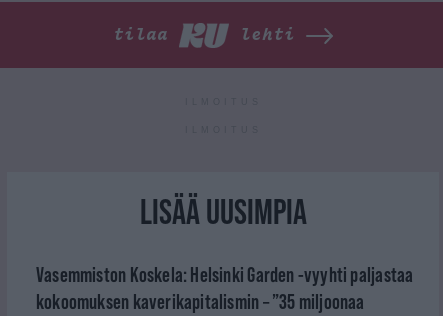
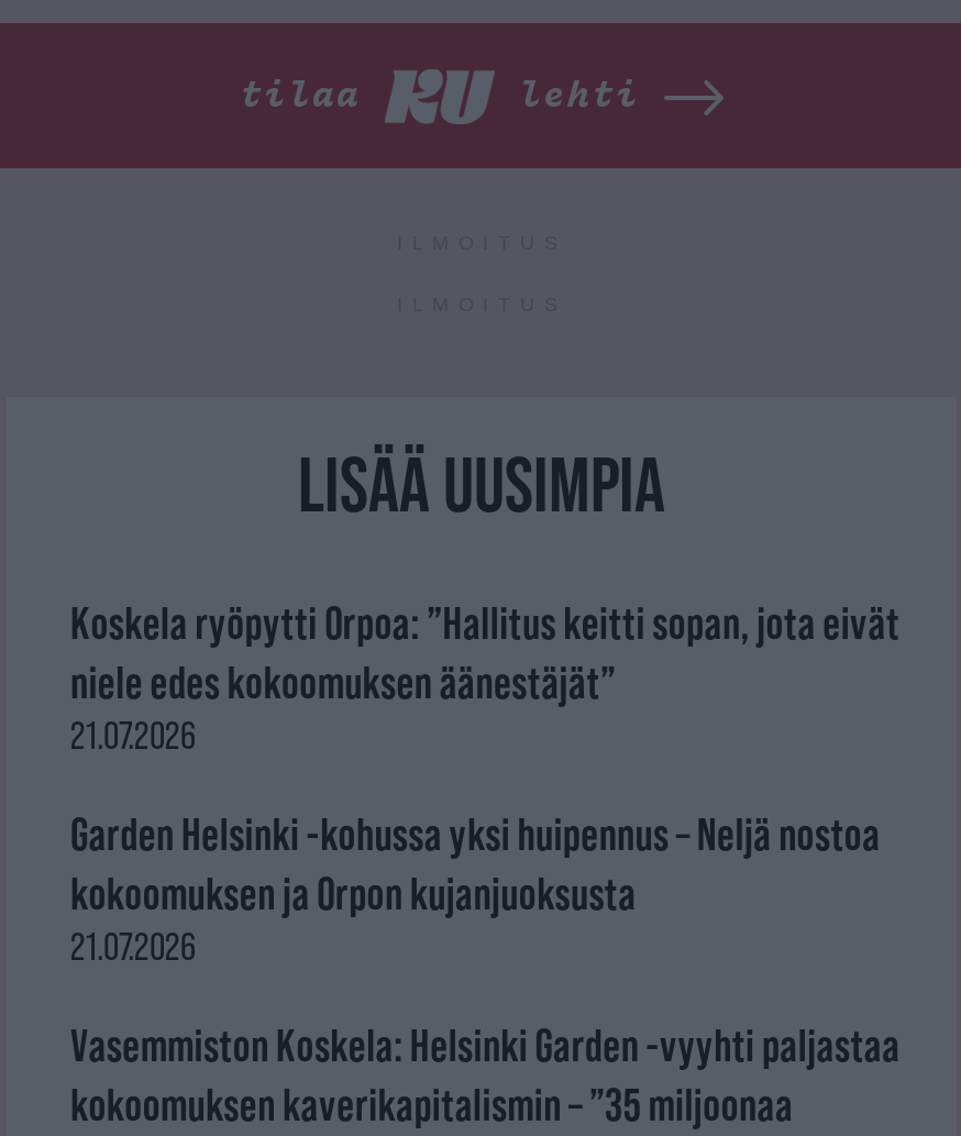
none -> [70,597,900,969] Koskela ryöpytti Orpoa: ”Hallitus keitti sopan, jota eivät | niele edes kokoomuksen äänestäjät” | 21.07.2026 | Garden Helsinki -kohussa yksi huipennus – Neljä nostoa | kokoomuksen ja Orpon kujanjuoksusta | 21.07.2026

